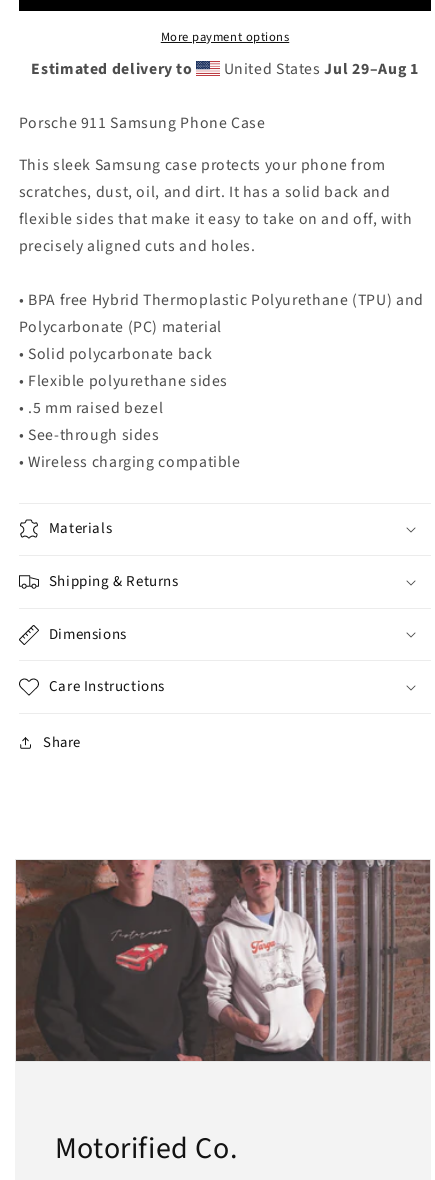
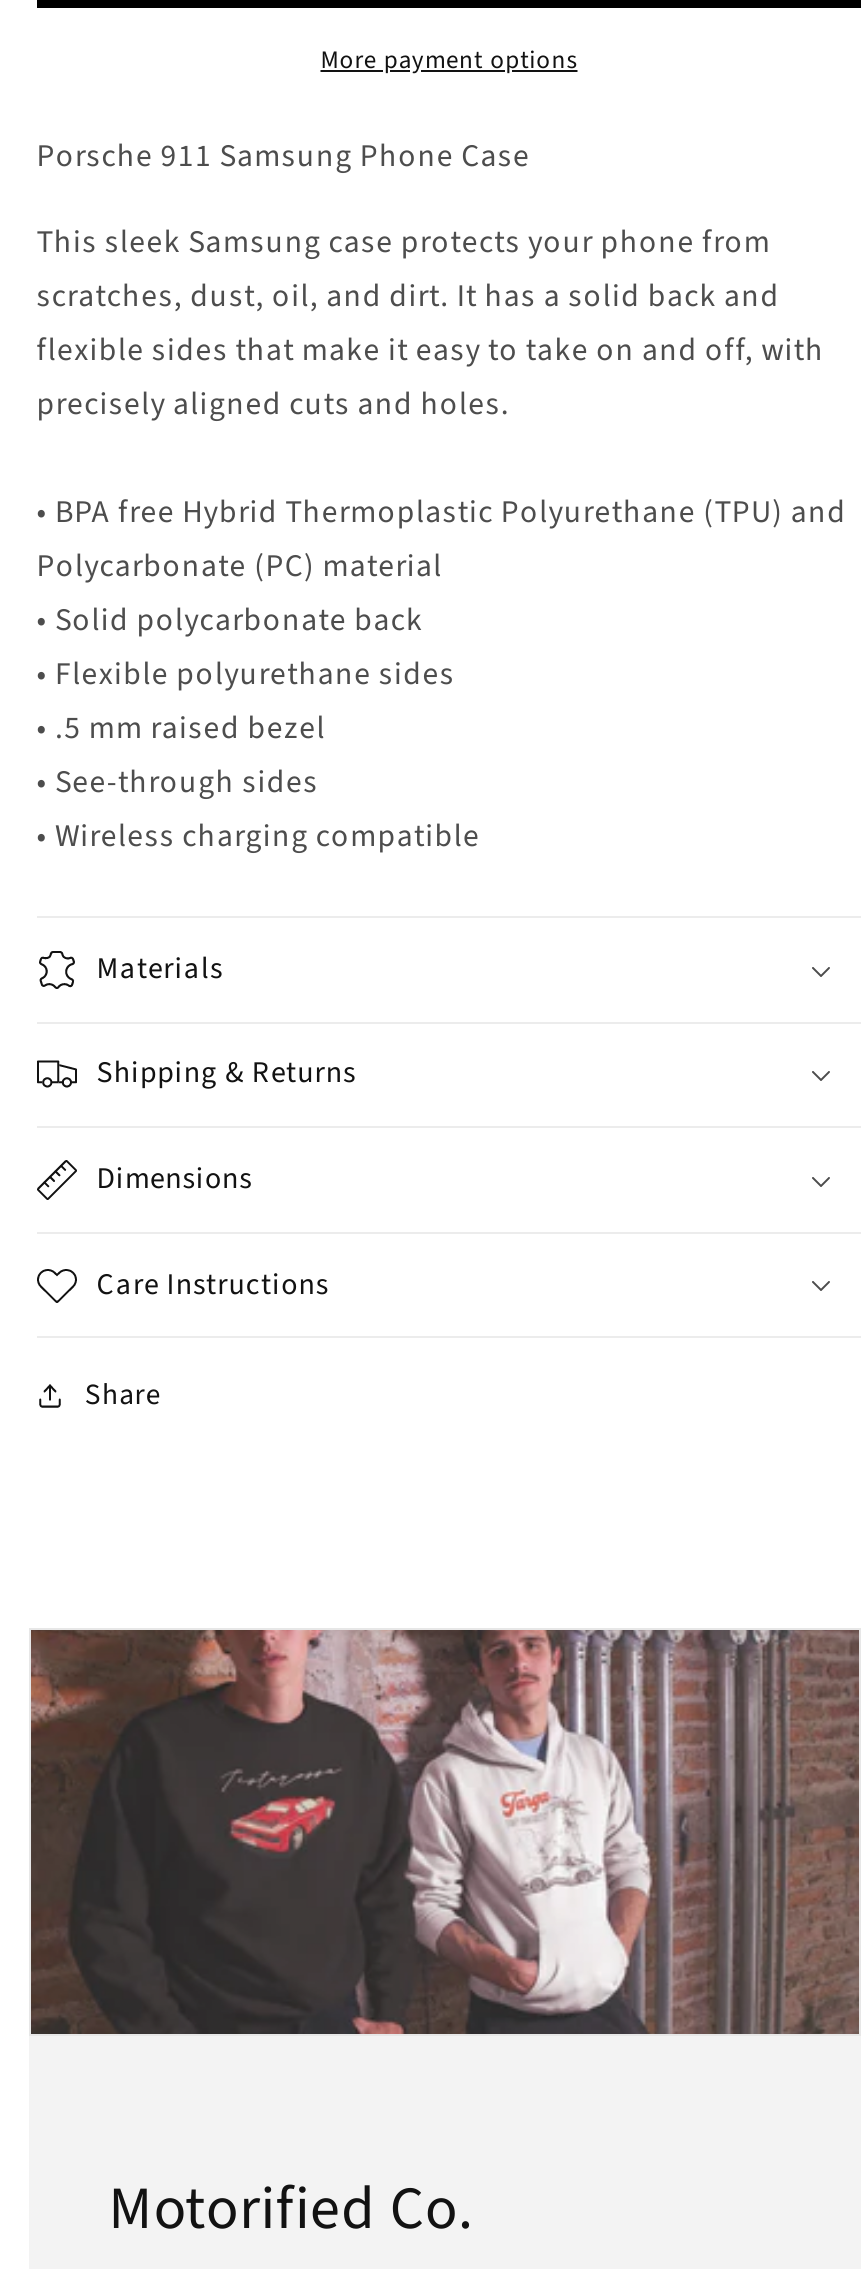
[31,58,419,80] Estimated delivery to | United States Jul 29–Aug 1 -> none

